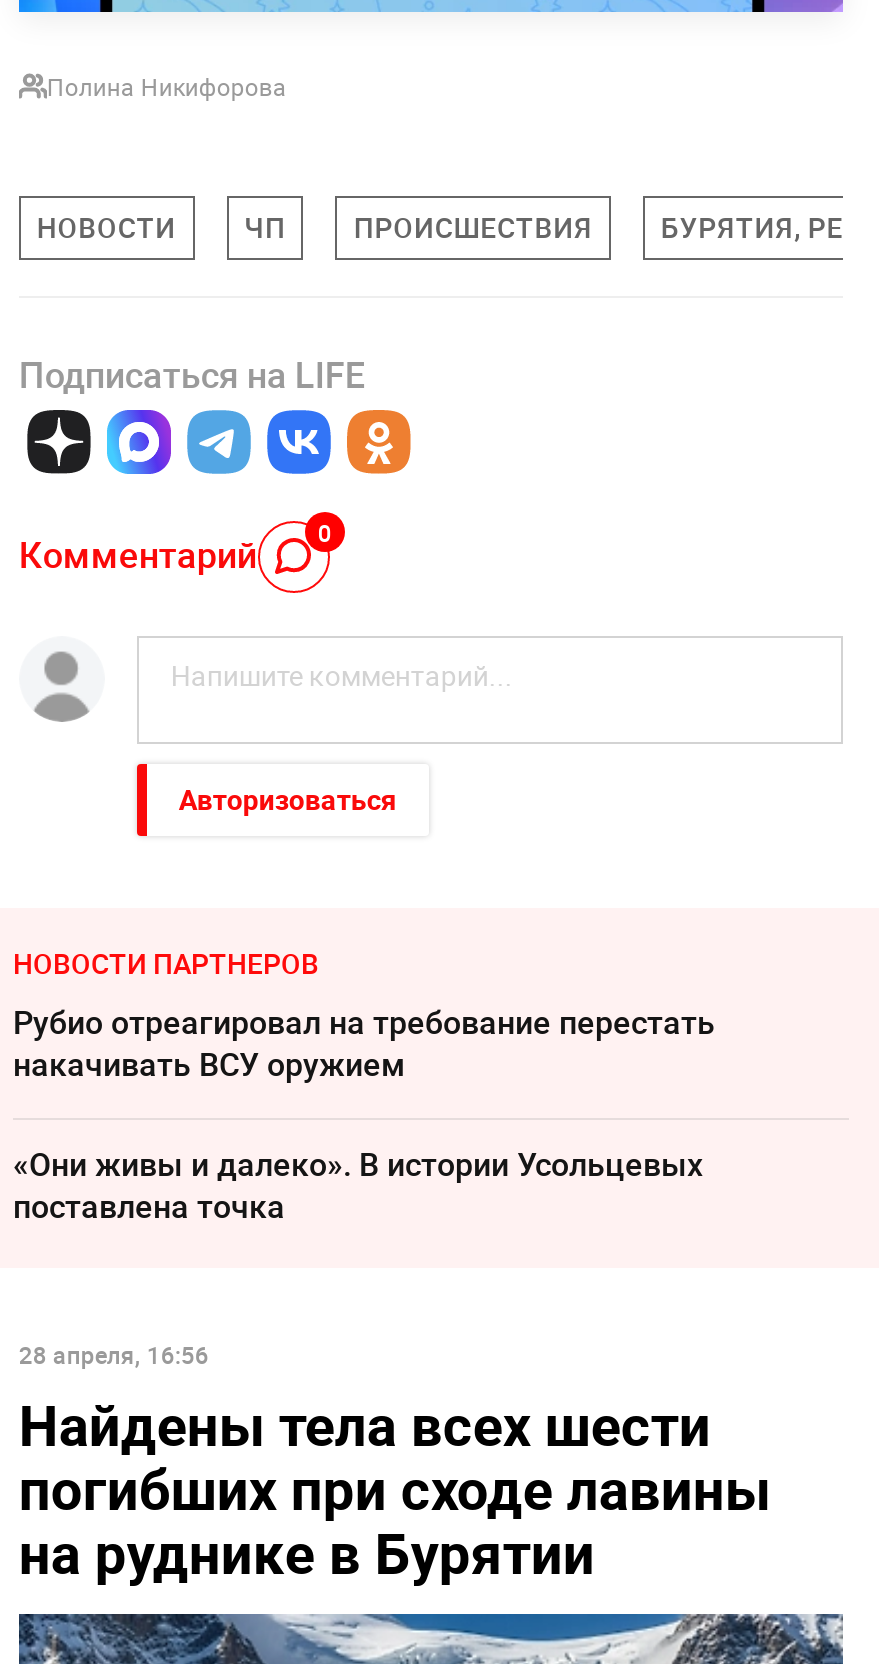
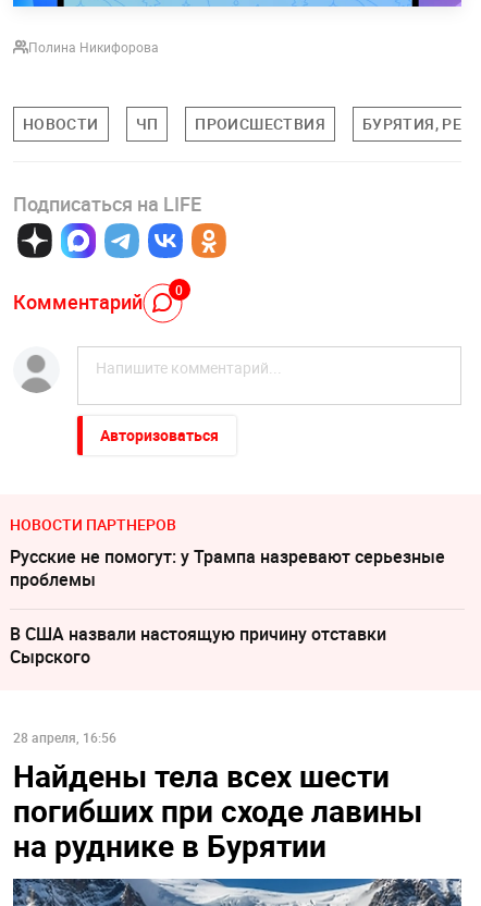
[13,1000,715,1086] Рубио отреагировал на требование перестать | накачивать ВСУ оружием -> [10,544,445,591] Русские не помогут: у Трампа назревают серьезные | проблемы
[13,1142,703,1228] «Они живы и далеко». В истории Усольцевых | поставлена точка -> [10,622,386,669] В США назвали настоящую причину отставки | Сырского

